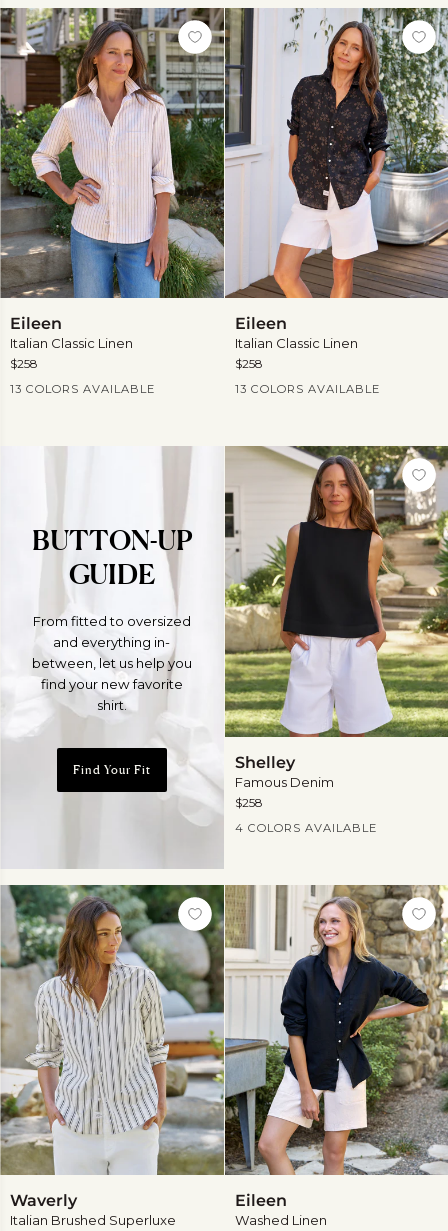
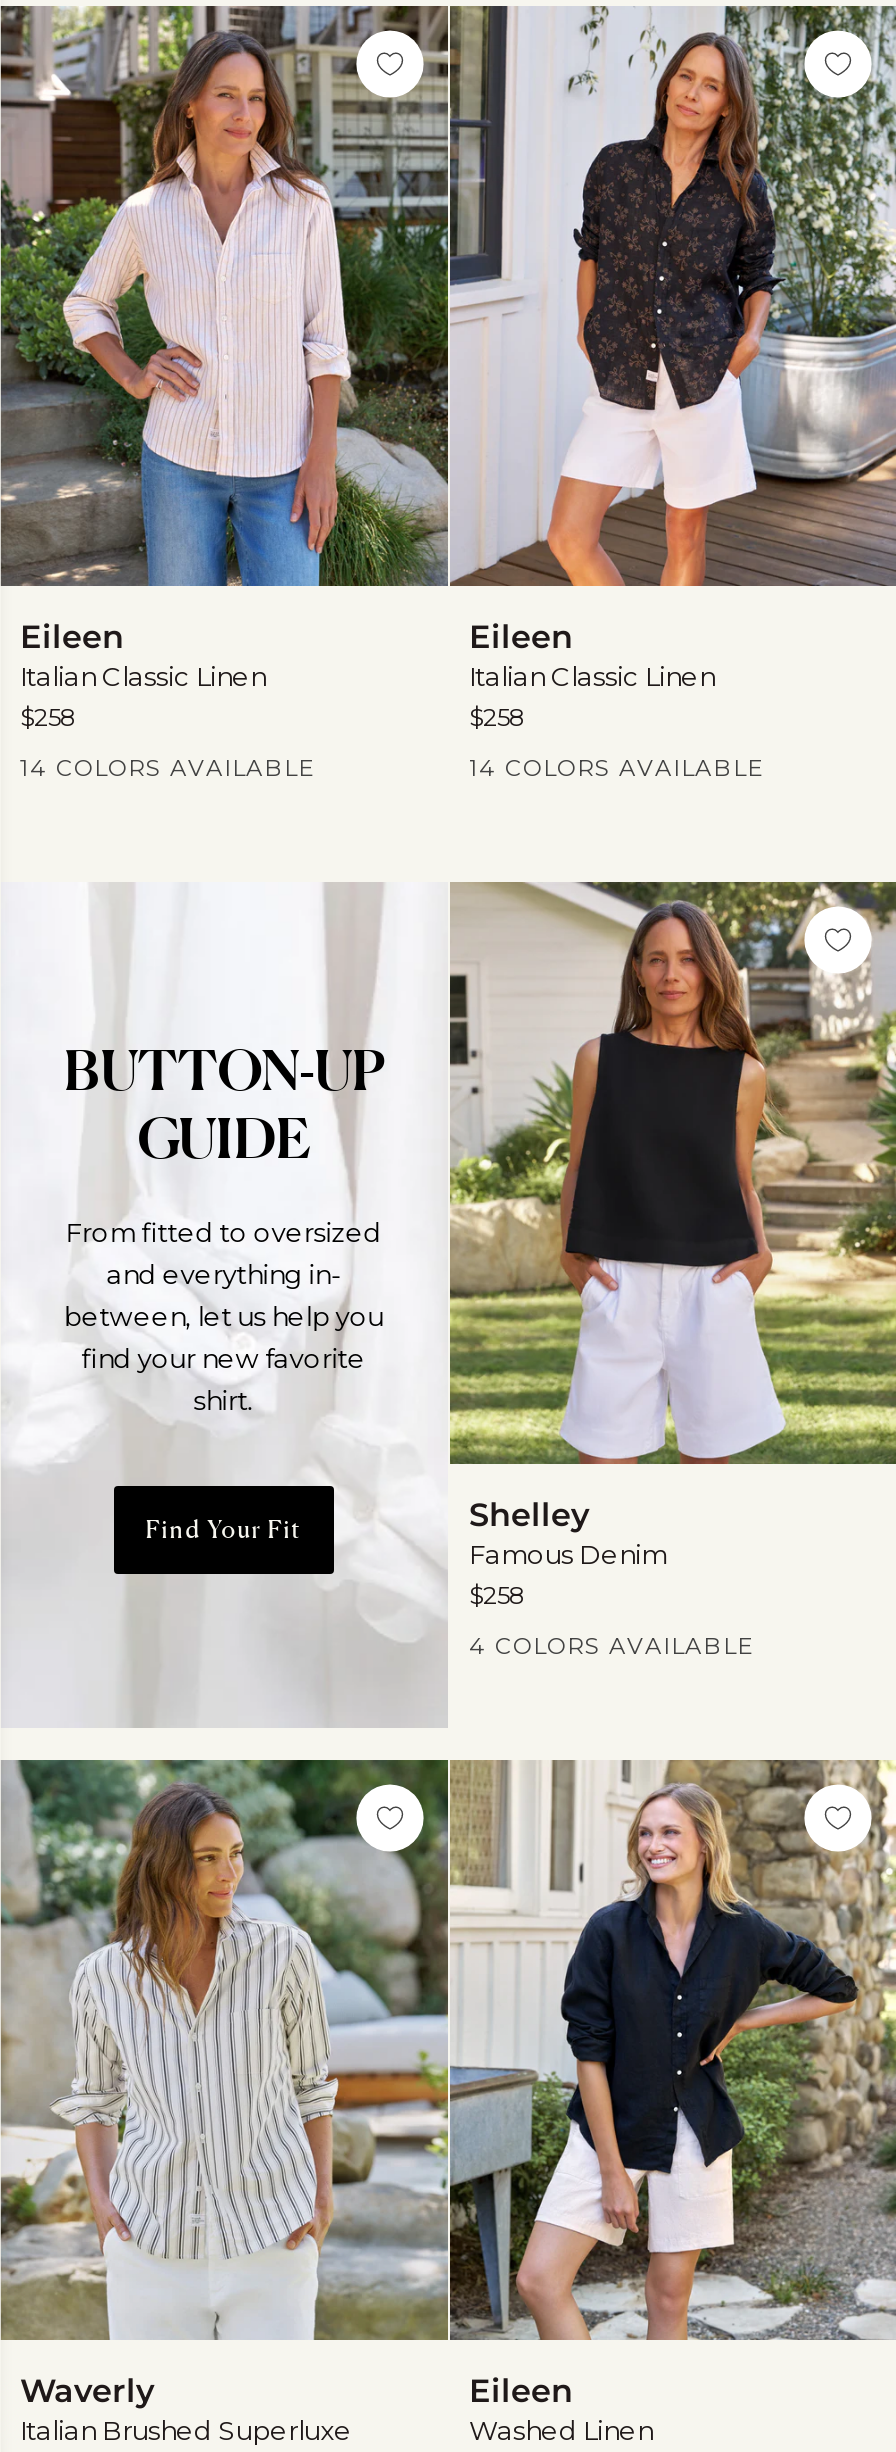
[10,382,155,396] 13 COLORS AVAILABLE -> [20,754,314,782] 14 COLORS AVAILABLE
[234,382,379,396] 13 COLORS AVAILABLE -> [469,754,763,782] 14 COLORS AVAILABLE

